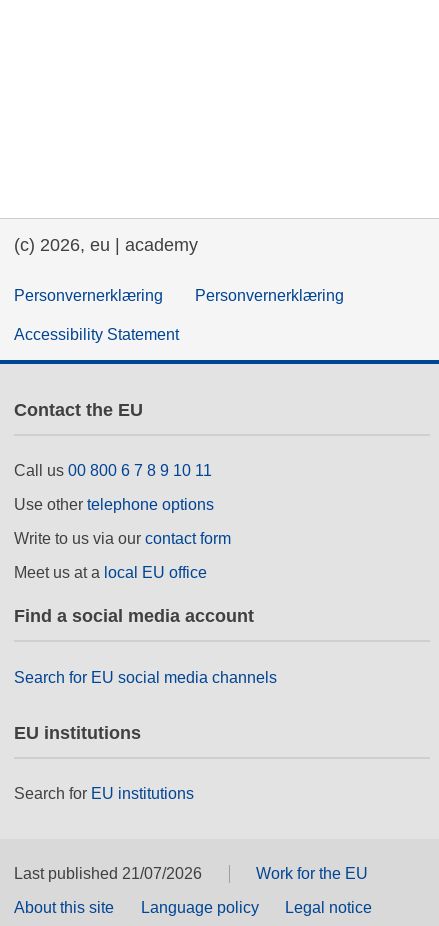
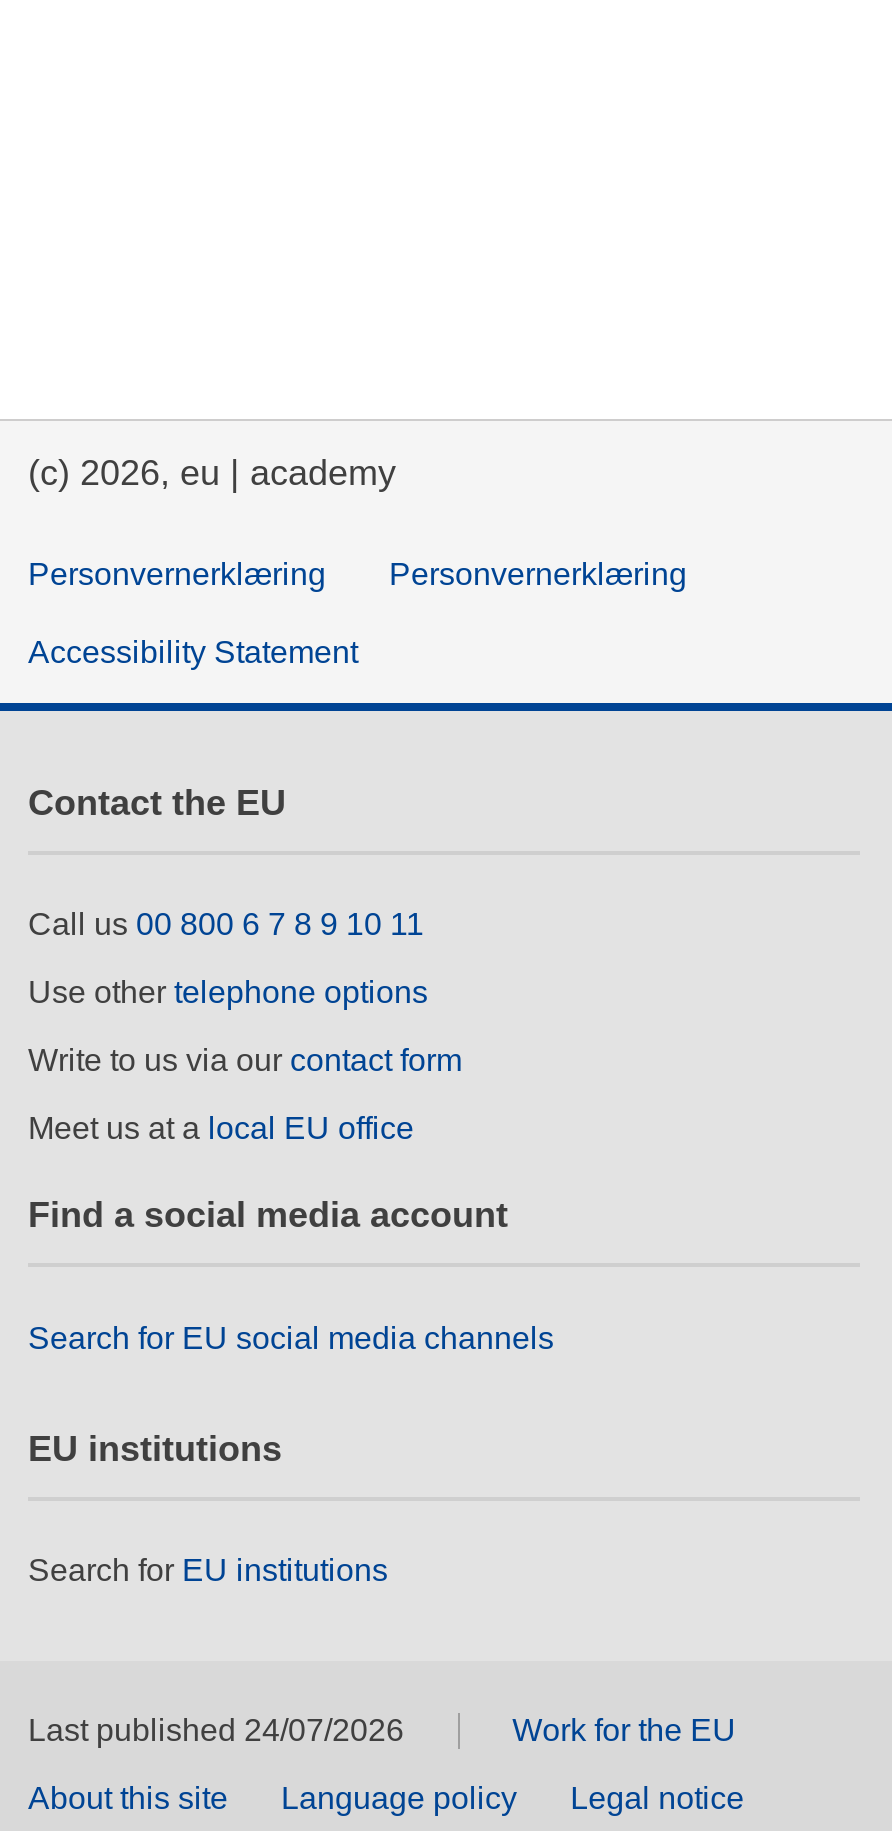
[14,865,202,882] Last published 21/07/2026 -> [28,1714,404,1748] Last published 24/07/2026

